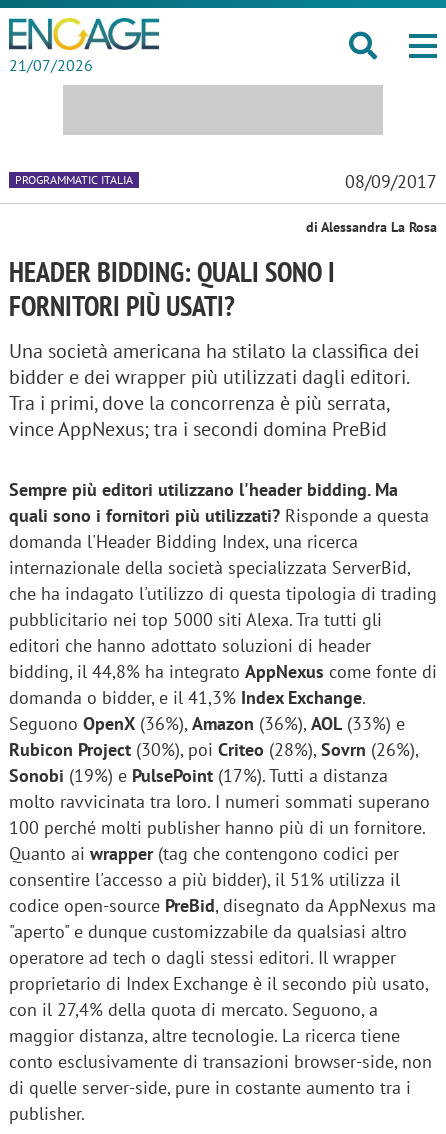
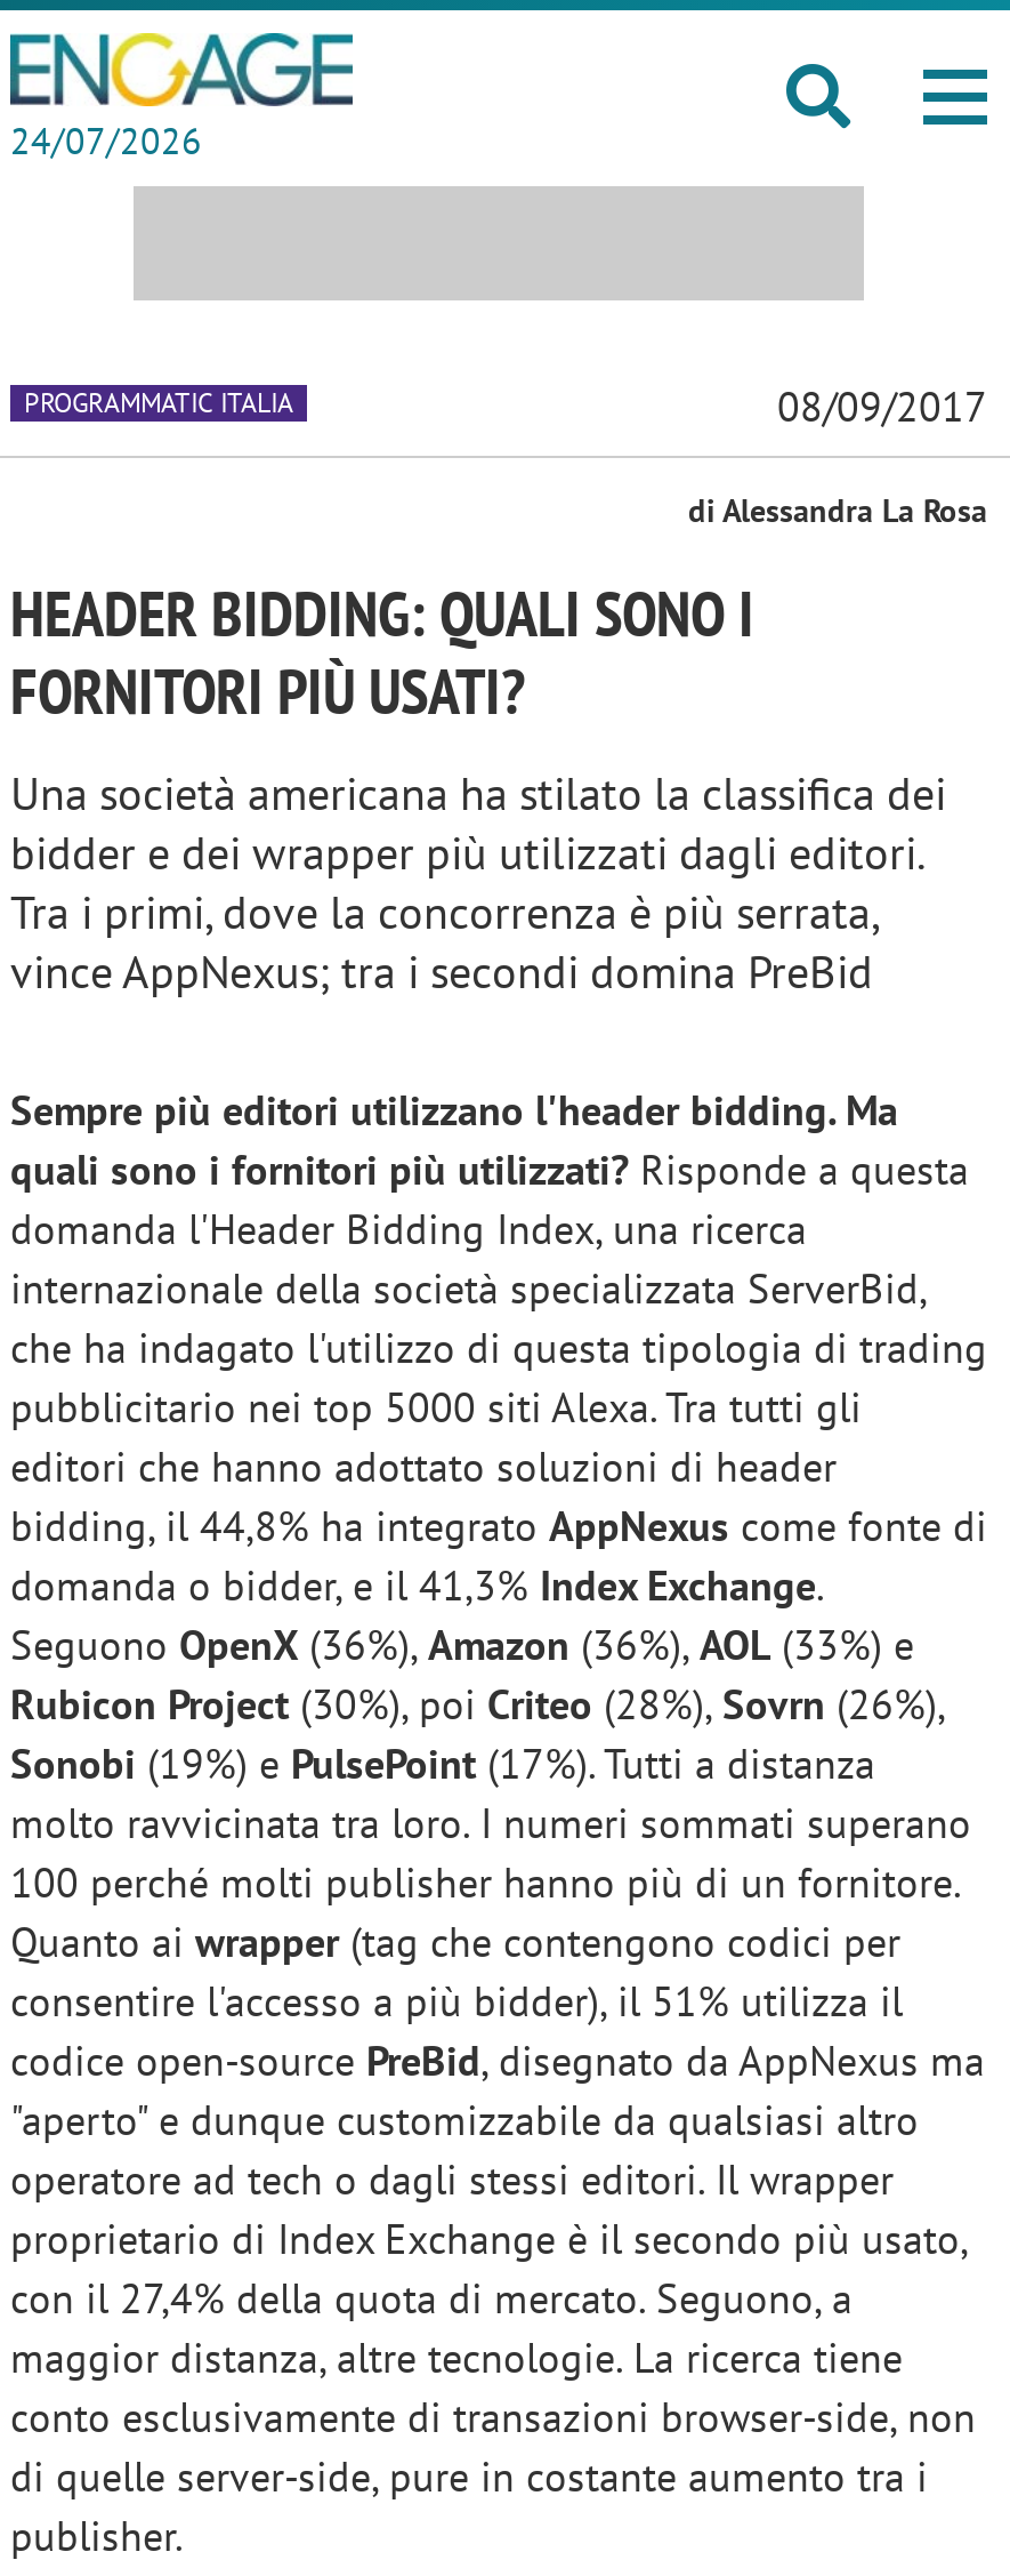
[9,55,93,75] 21/07/2026 -> [10,117,202,163] 24/07/2026

